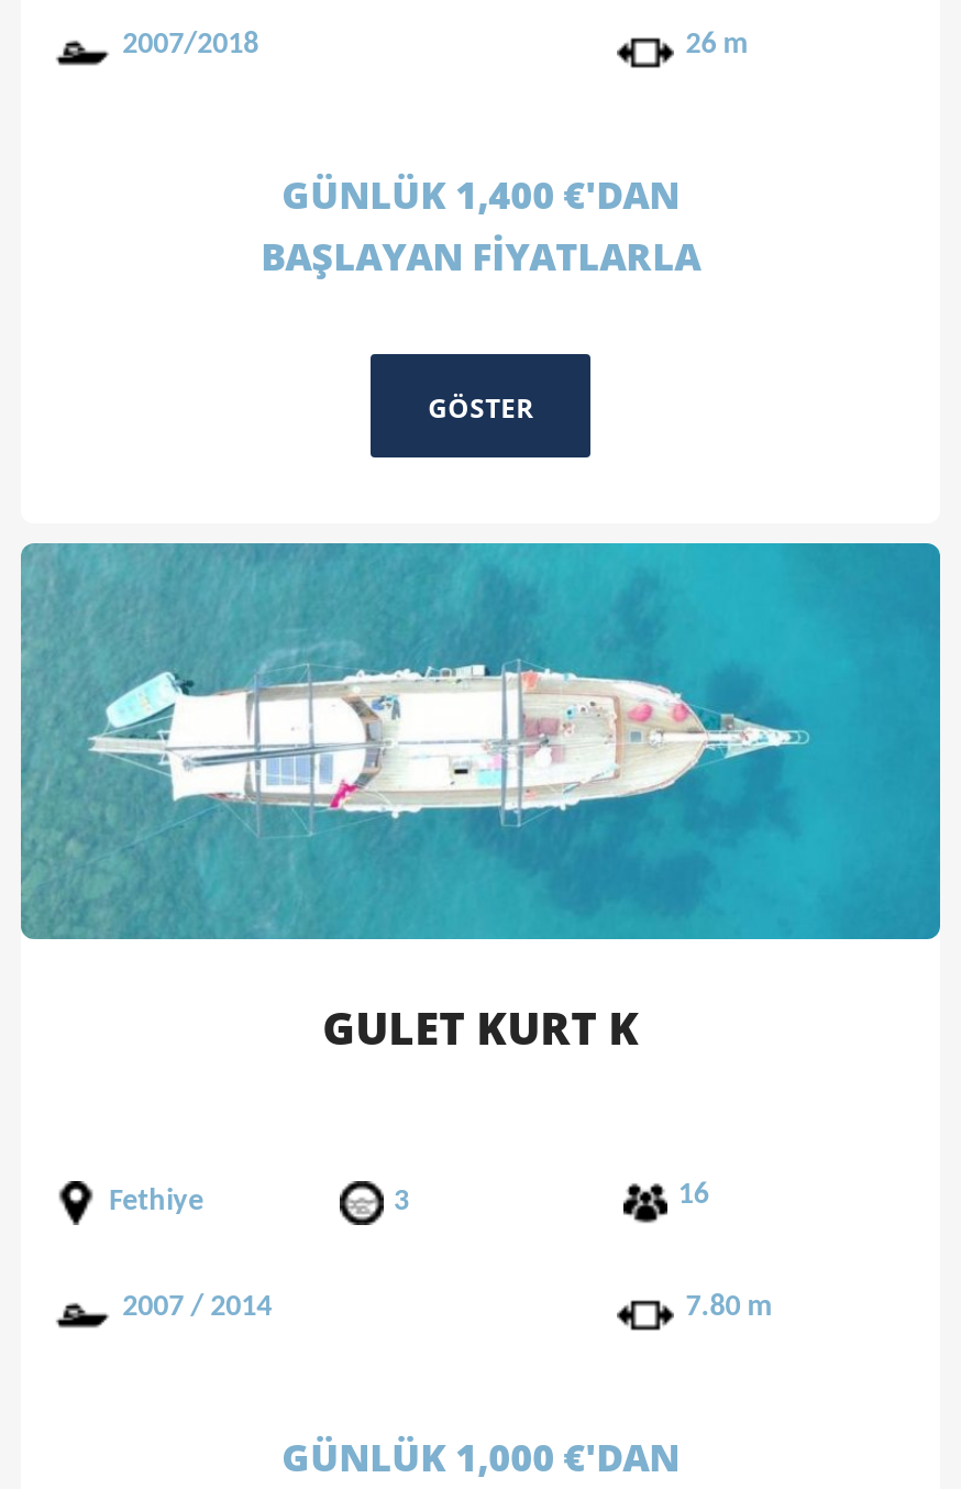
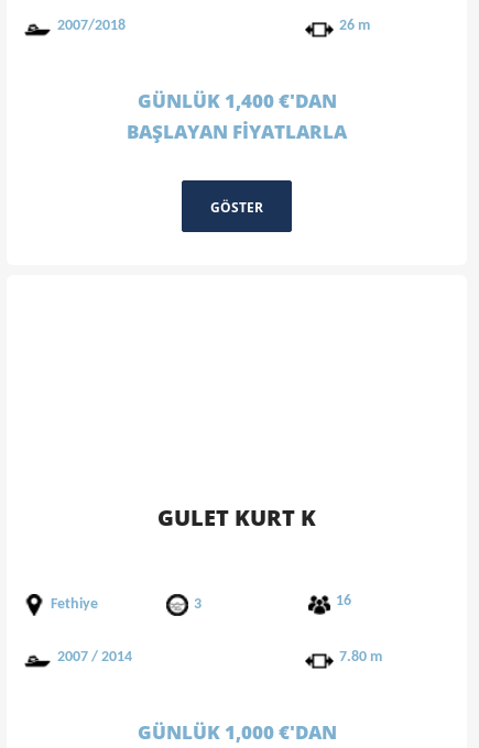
[19,541,942,941] [image] -> none

